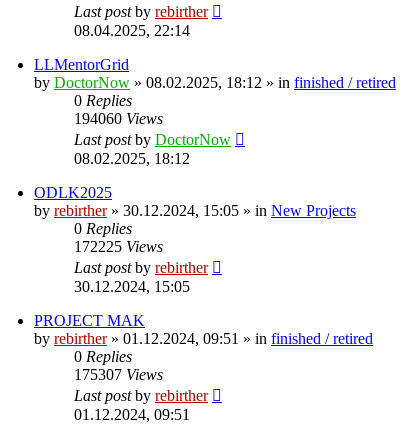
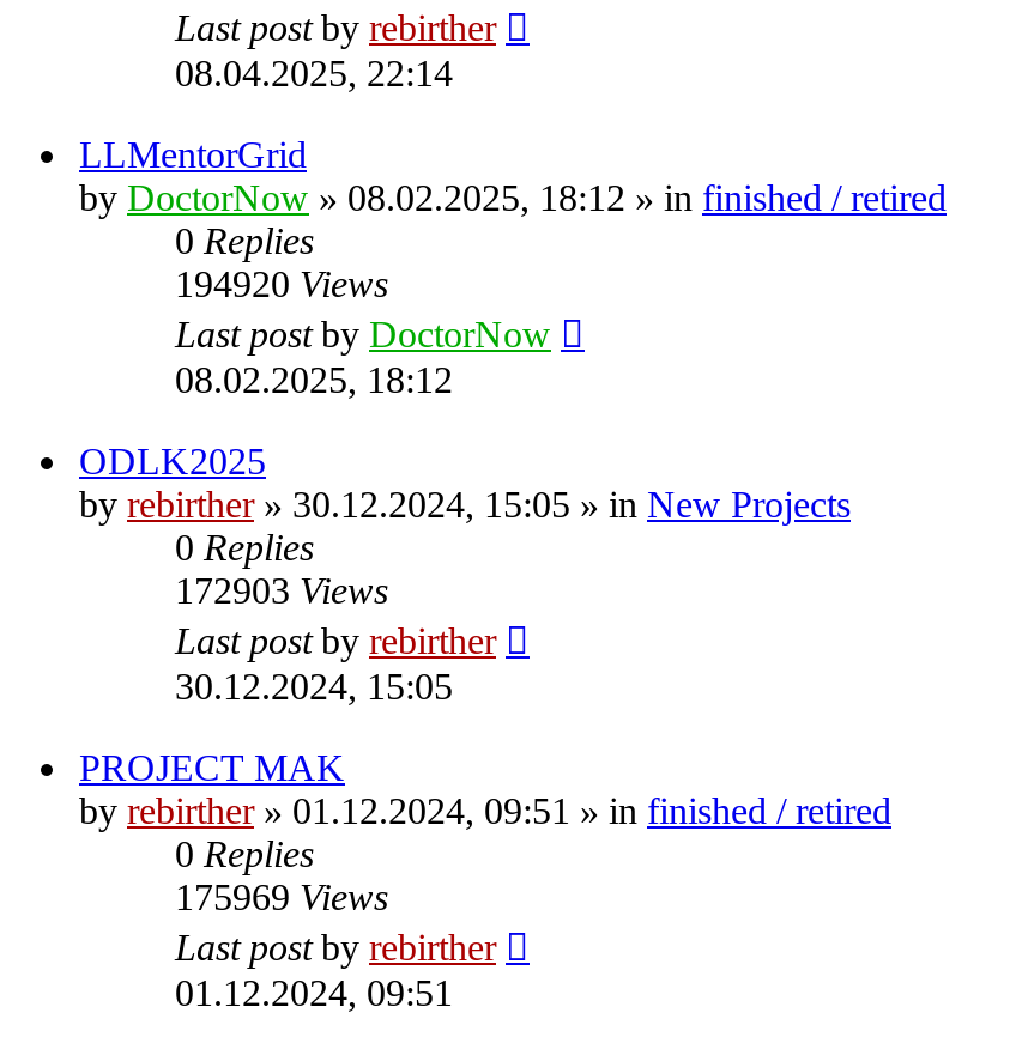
[74,110,163,127] 194060 Views -> [175,262,388,303] 194920 Views
[74,238,163,255] 172225 Views -> [175,569,388,610] 172903 Views
[74,366,163,383] 175307 Views -> [175,876,388,916] 175969 Views

